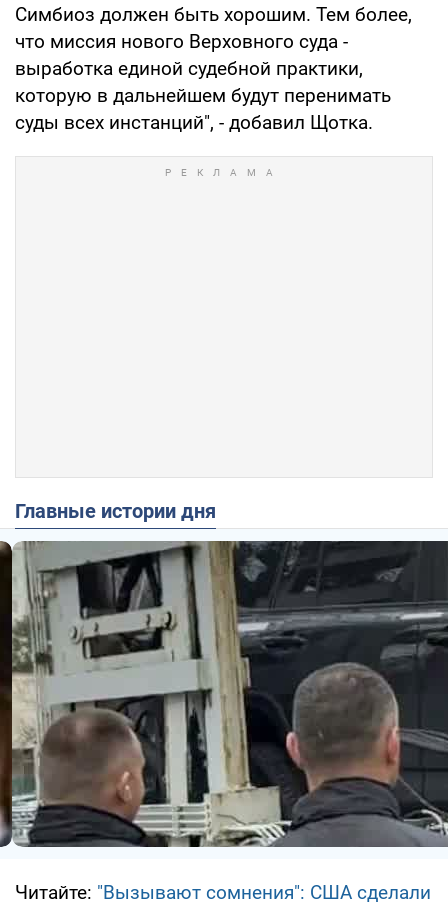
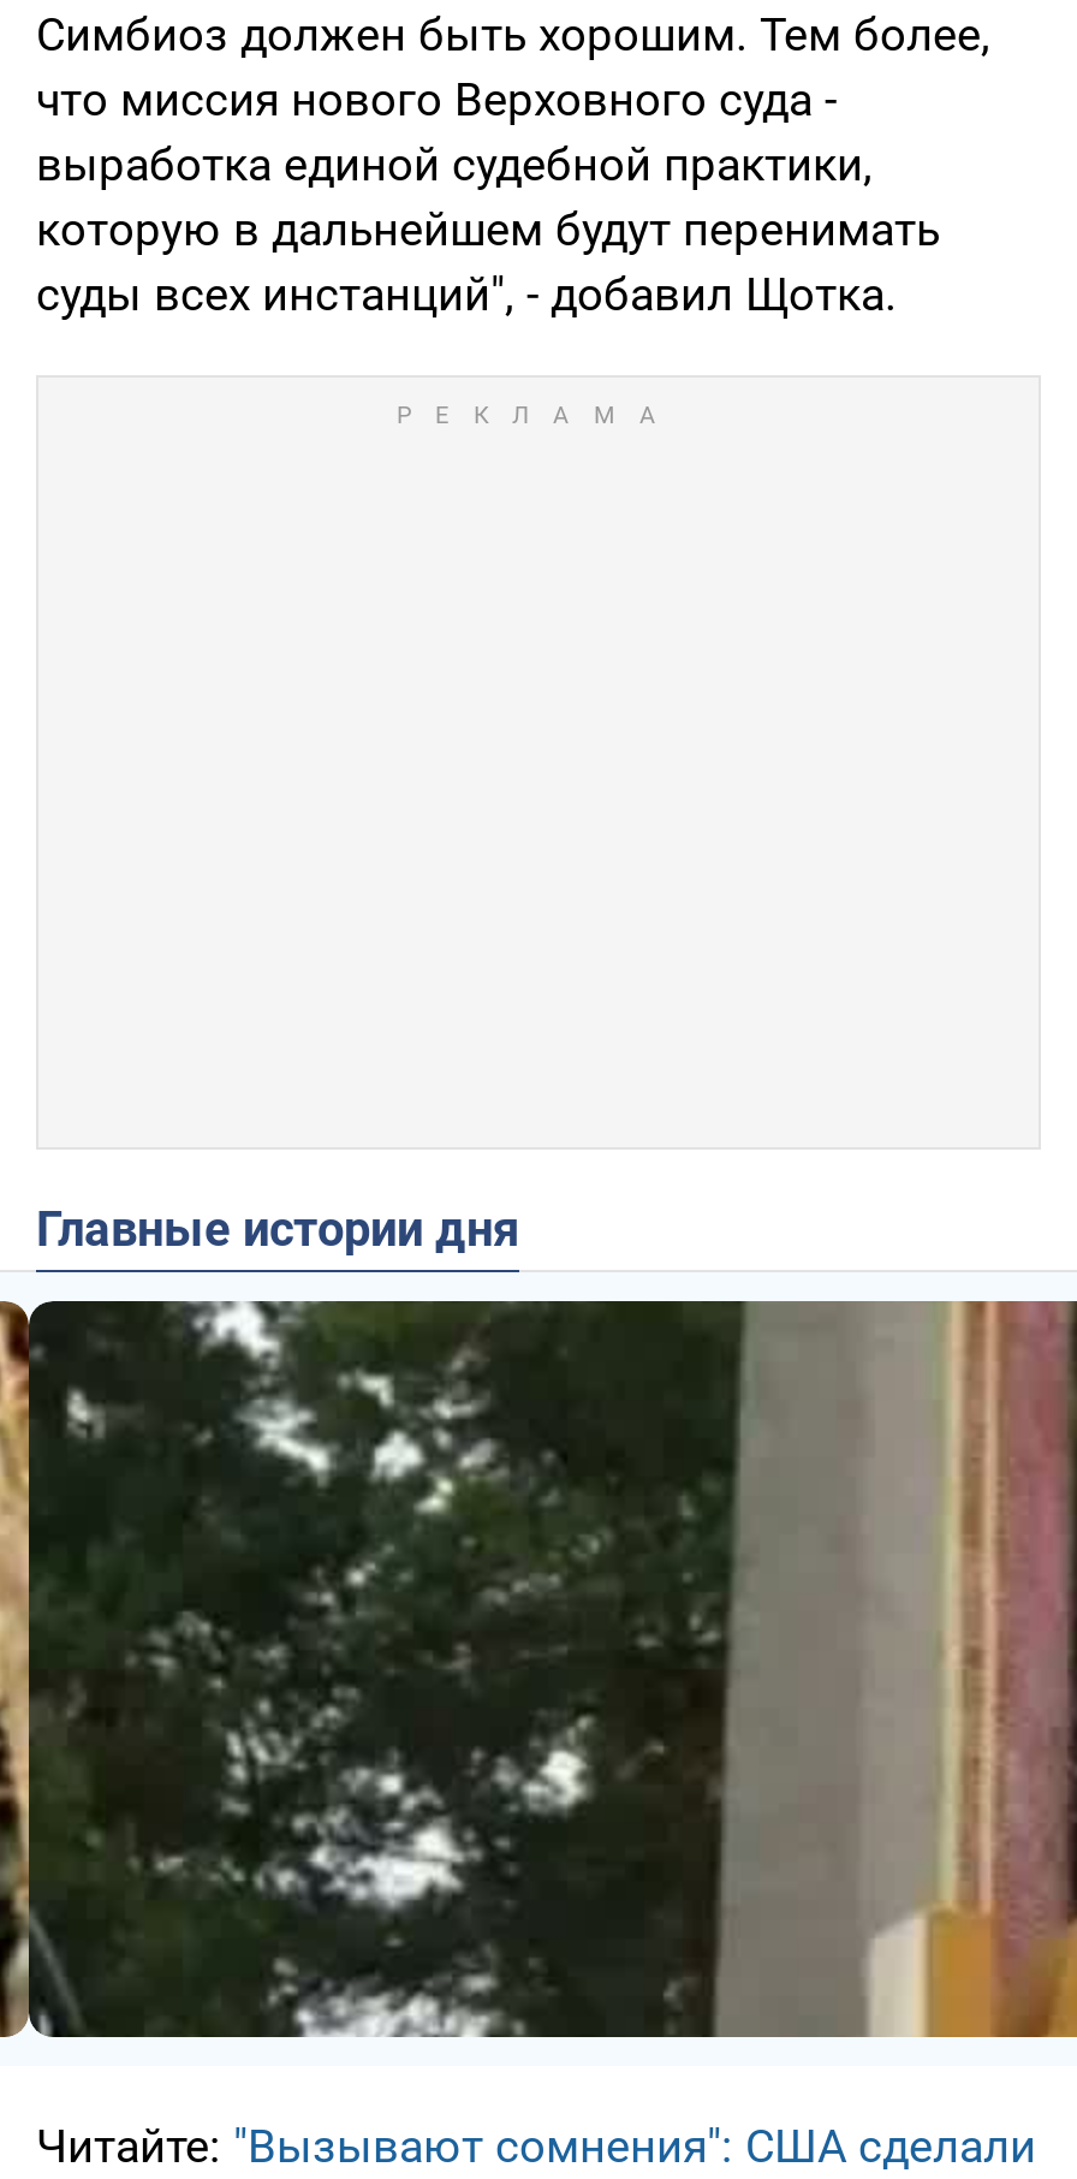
[3,540,445,848] [image] -> [7,1299,1070,2040] [image]

